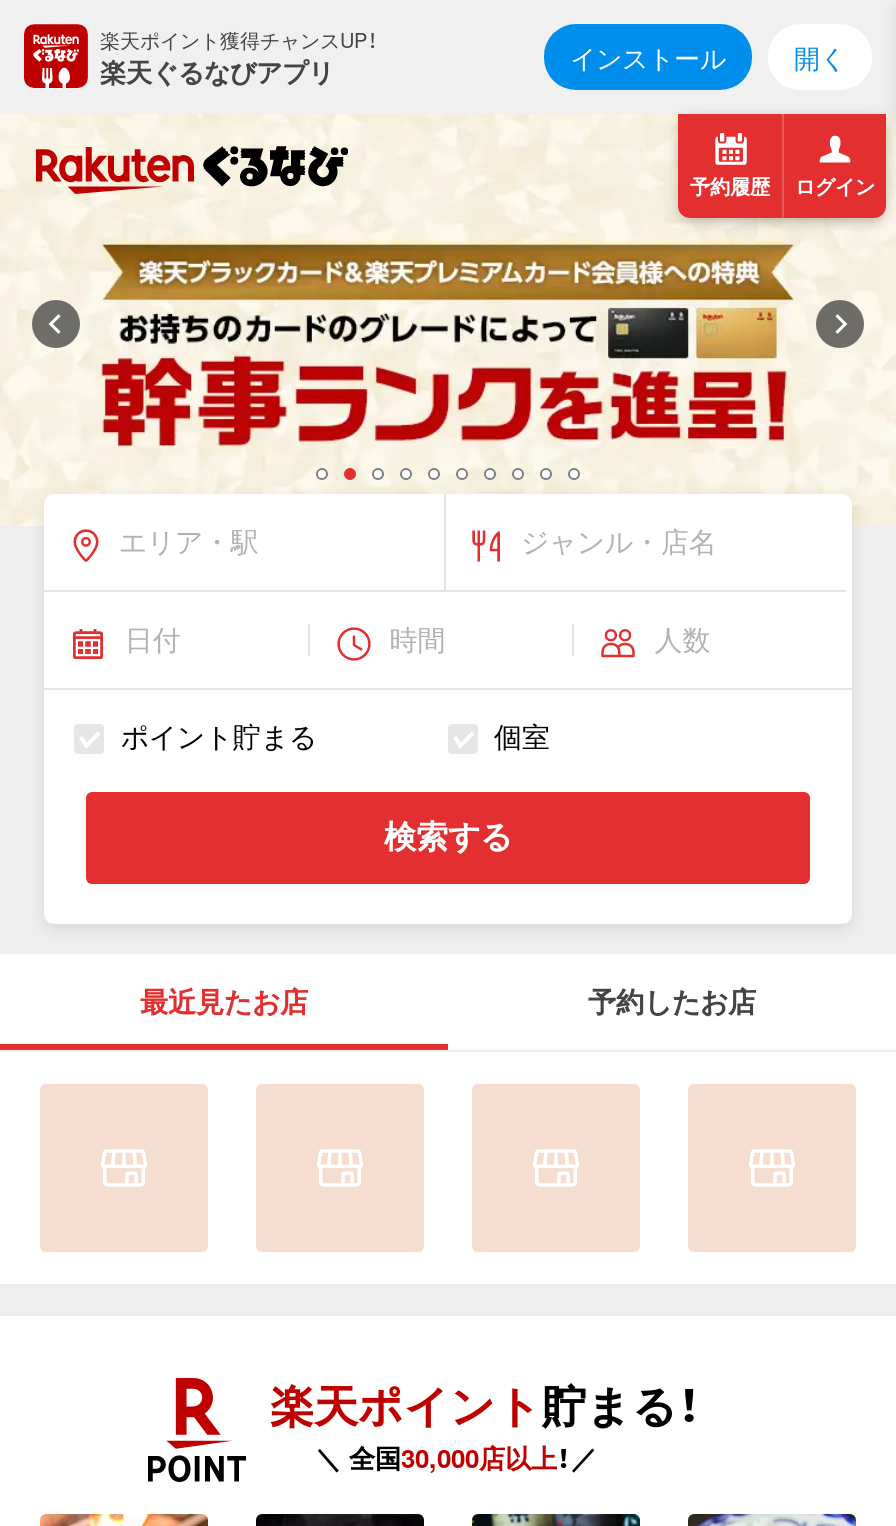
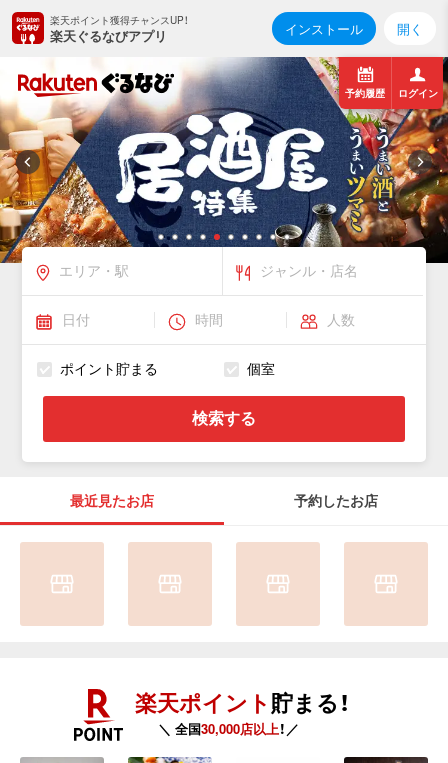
[6,114,890,526] [image] -> [3,56,445,264] [image]

